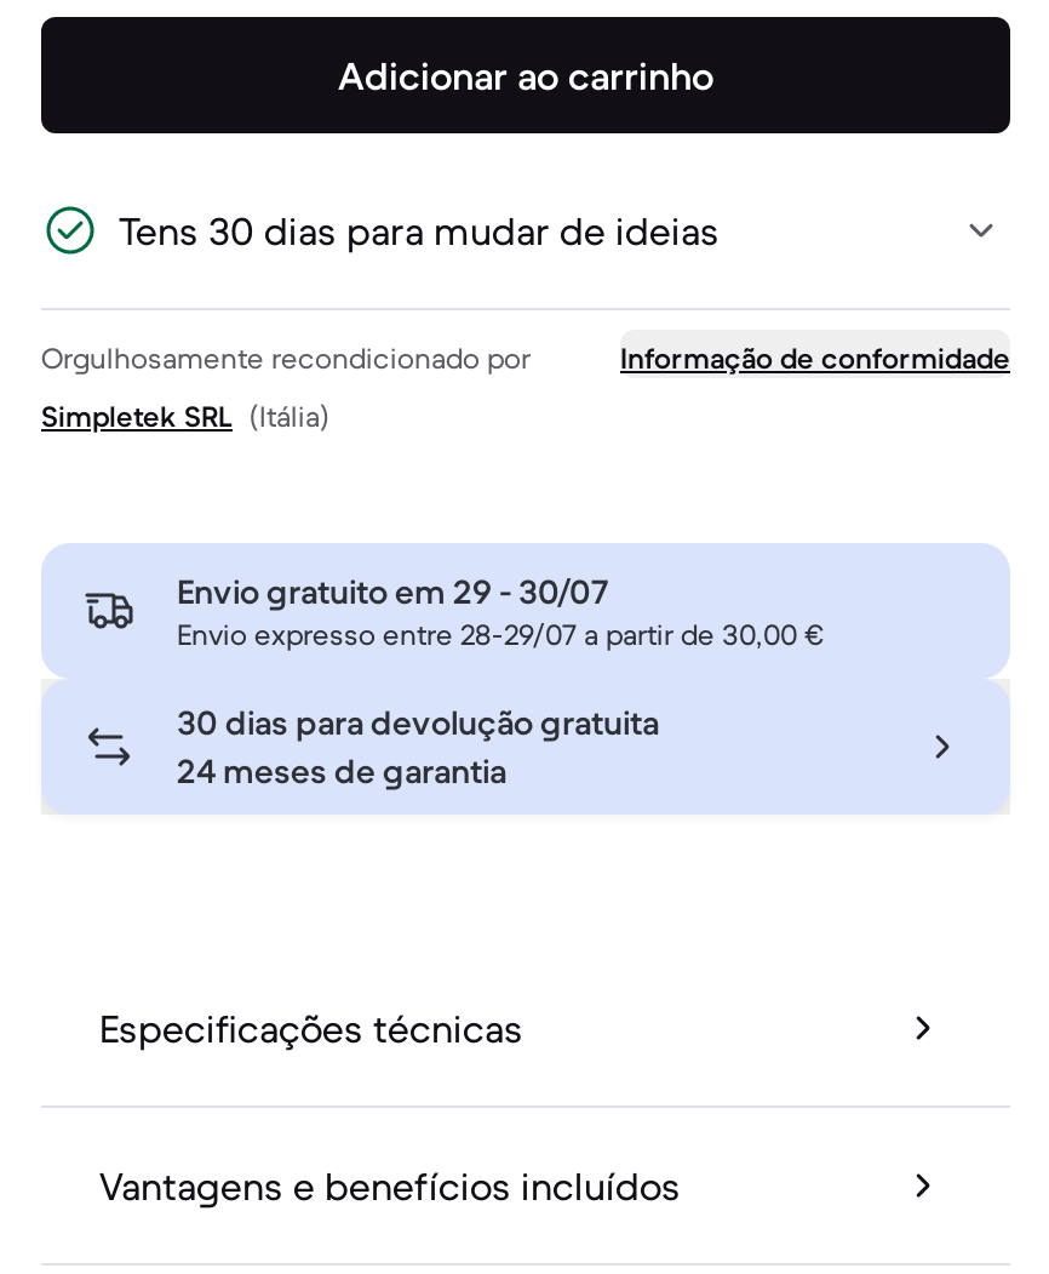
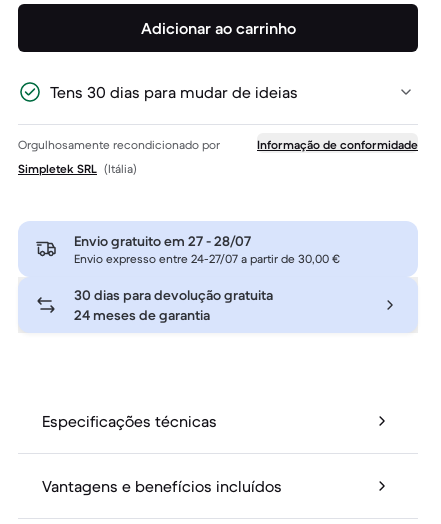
[177,571,608,614] Envio gratuito em 29 - 30/07 -> [74,232,251,250] Envio gratuito em 27 - 28/07
[177,617,824,653] Envio expresso entre 28-29/07 a partir de 30,00 € -> [74,251,340,266] Envio expresso entre 24-27/07 a partir de 30,00 €

